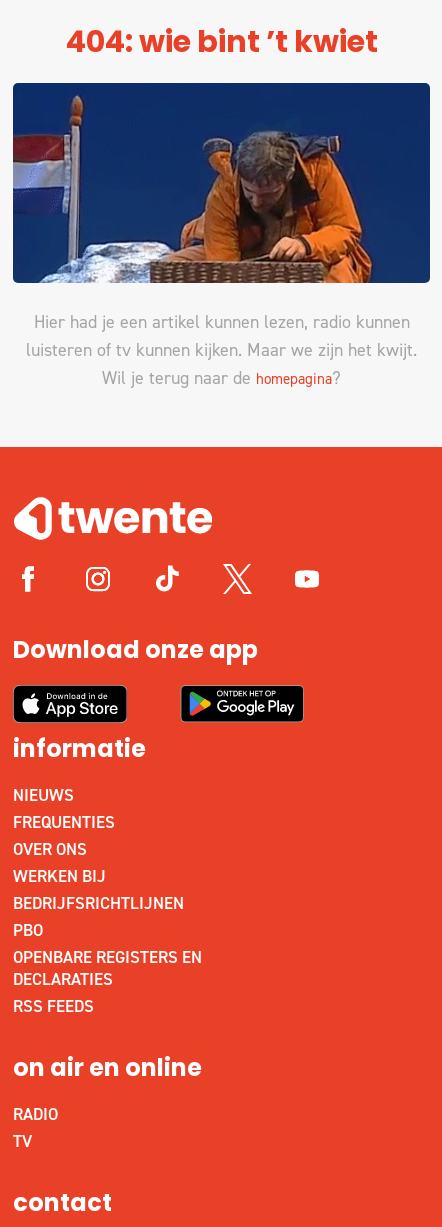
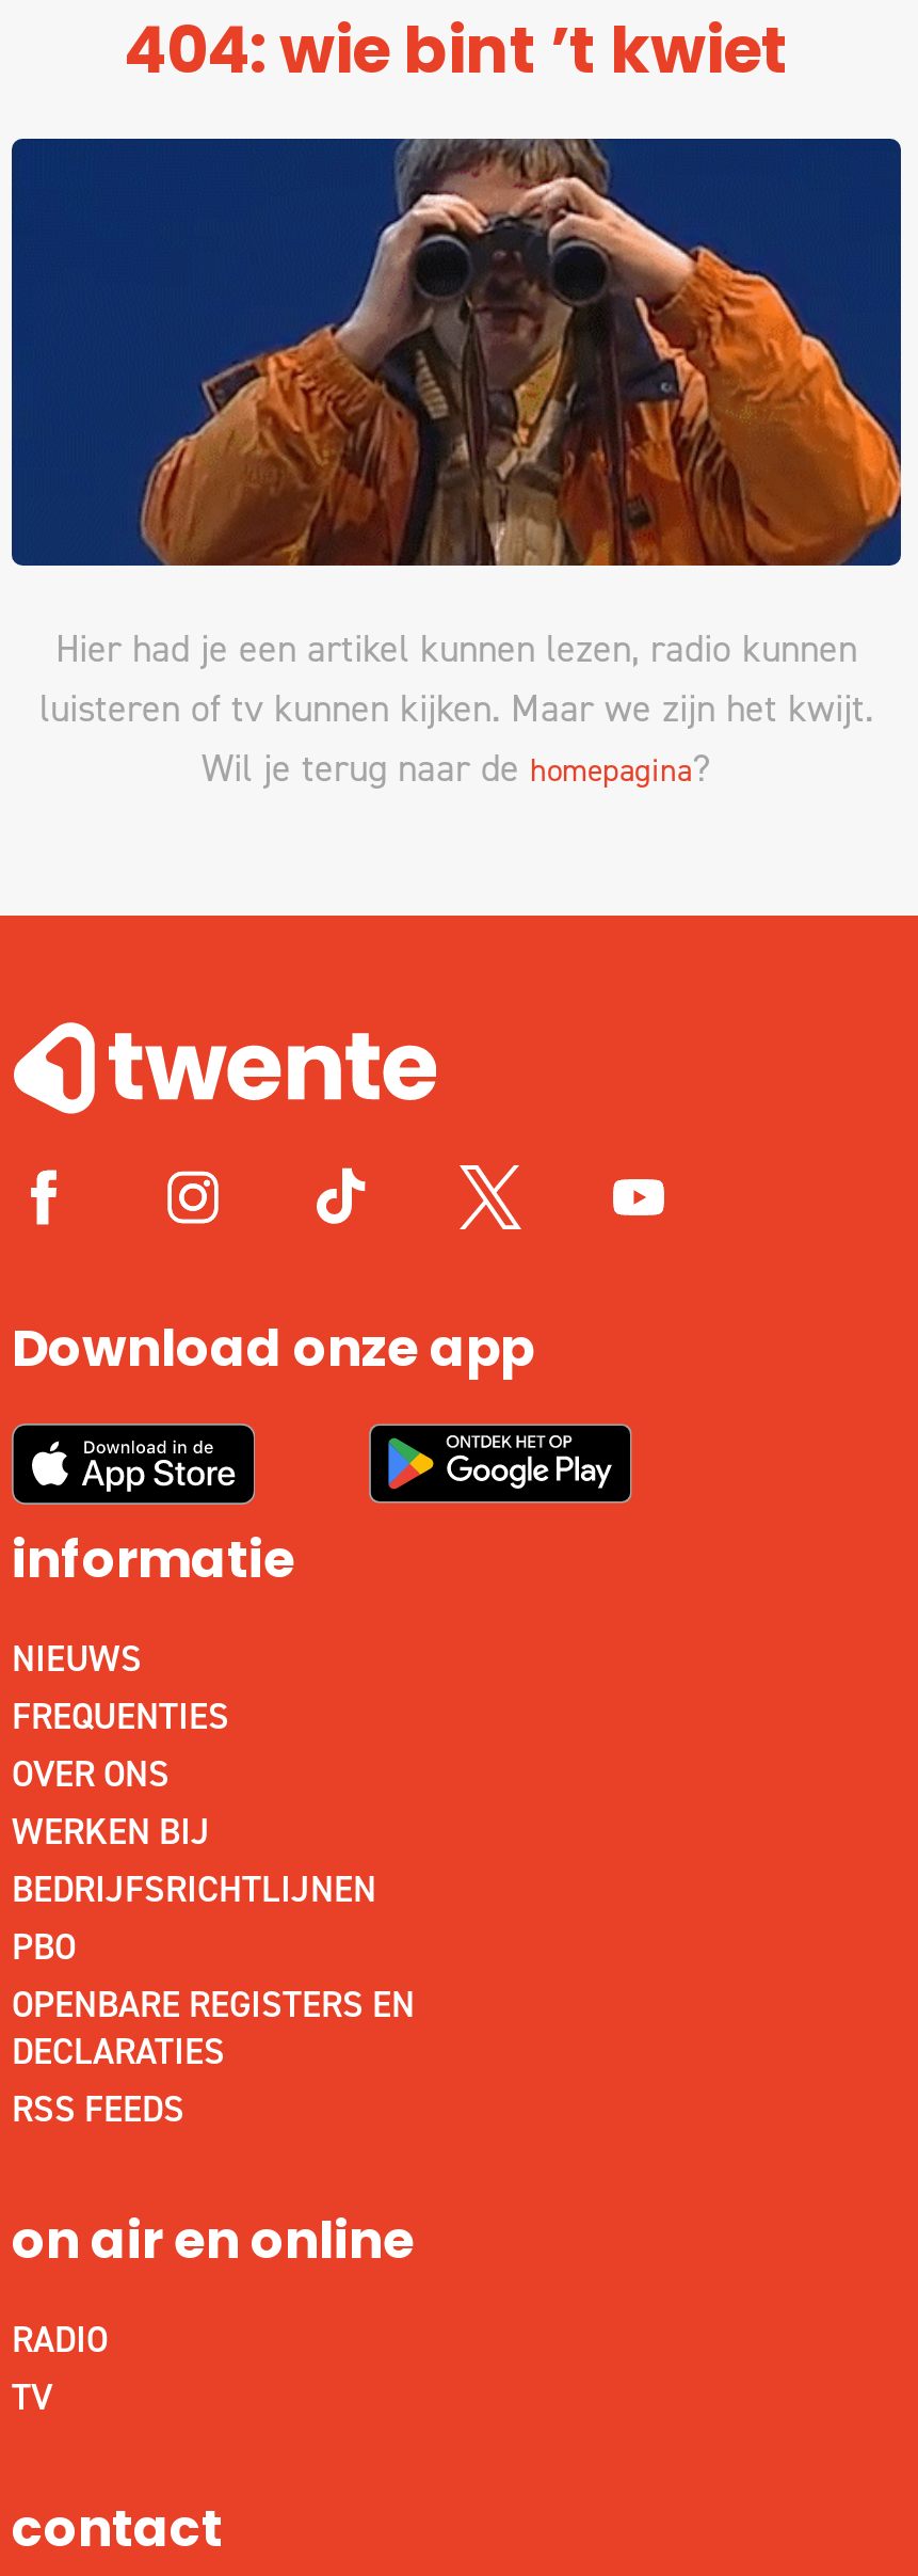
[13,83,431,284] [image] -> [12,139,903,568] [image]

